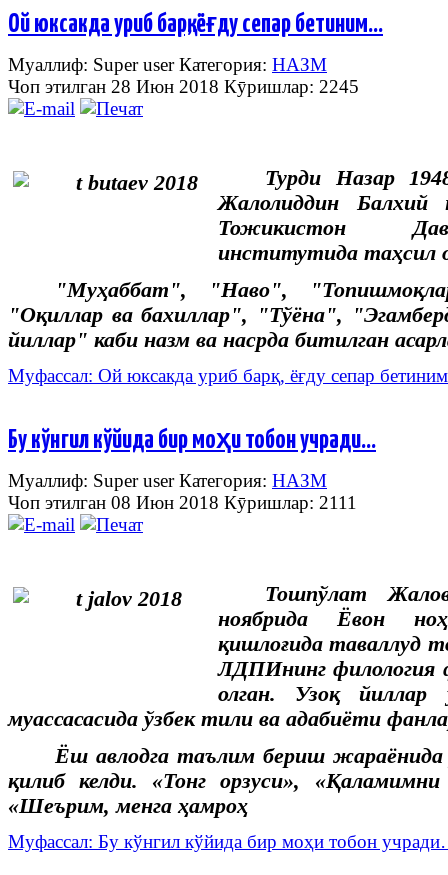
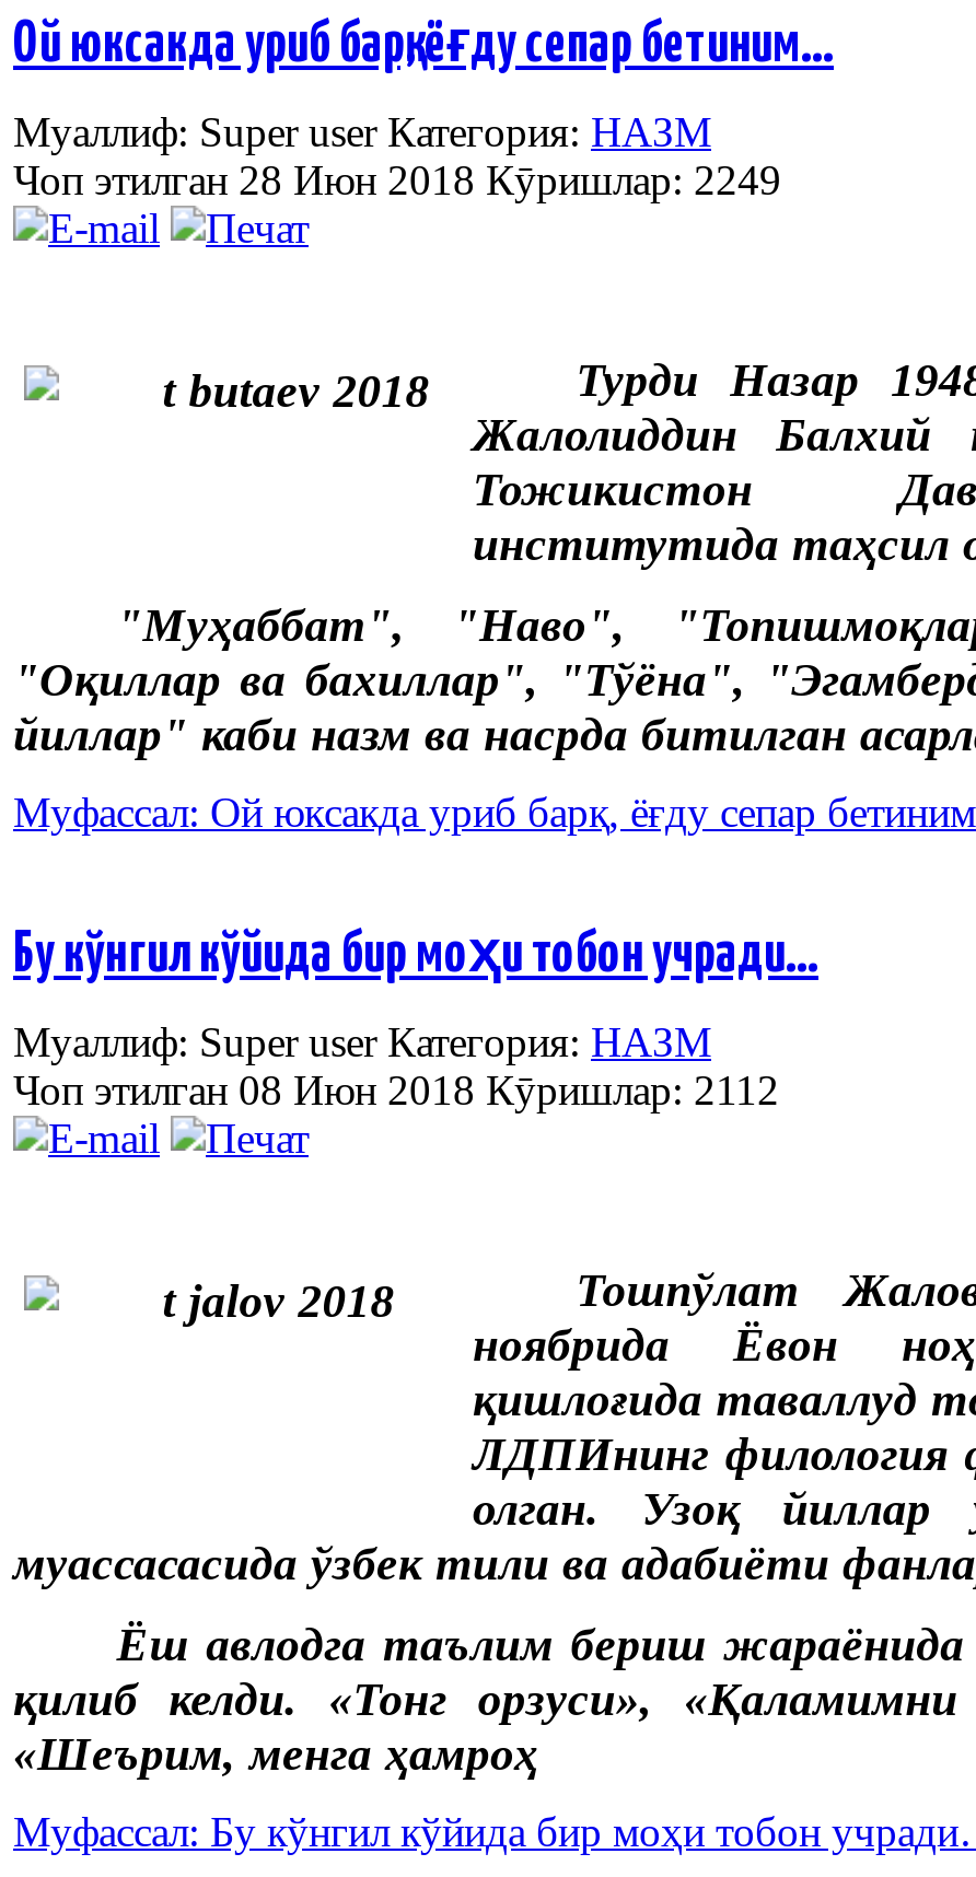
[8,76,359,97] Чоп этилган 28 Июн 2018 Кӯришлар: 2245 -> [13,158,781,204] Чоп этилган 28 Июн 2018 Кӯришлар: 2249
[8,492,357,513] Чоп этилган 08 Июн 2018 Кӯришлар: 2111 -> [13,1068,779,1114] Чоп этилган 08 Июн 2018 Кӯришлар: 2112

